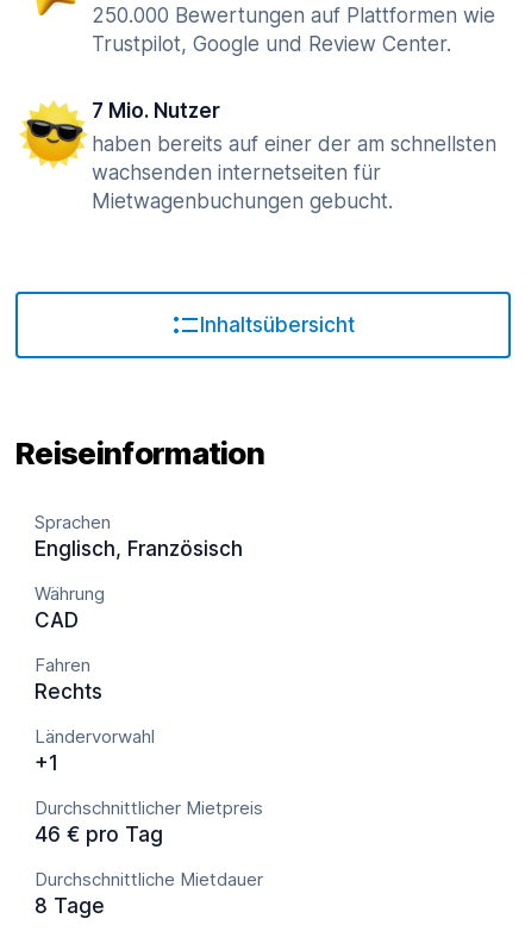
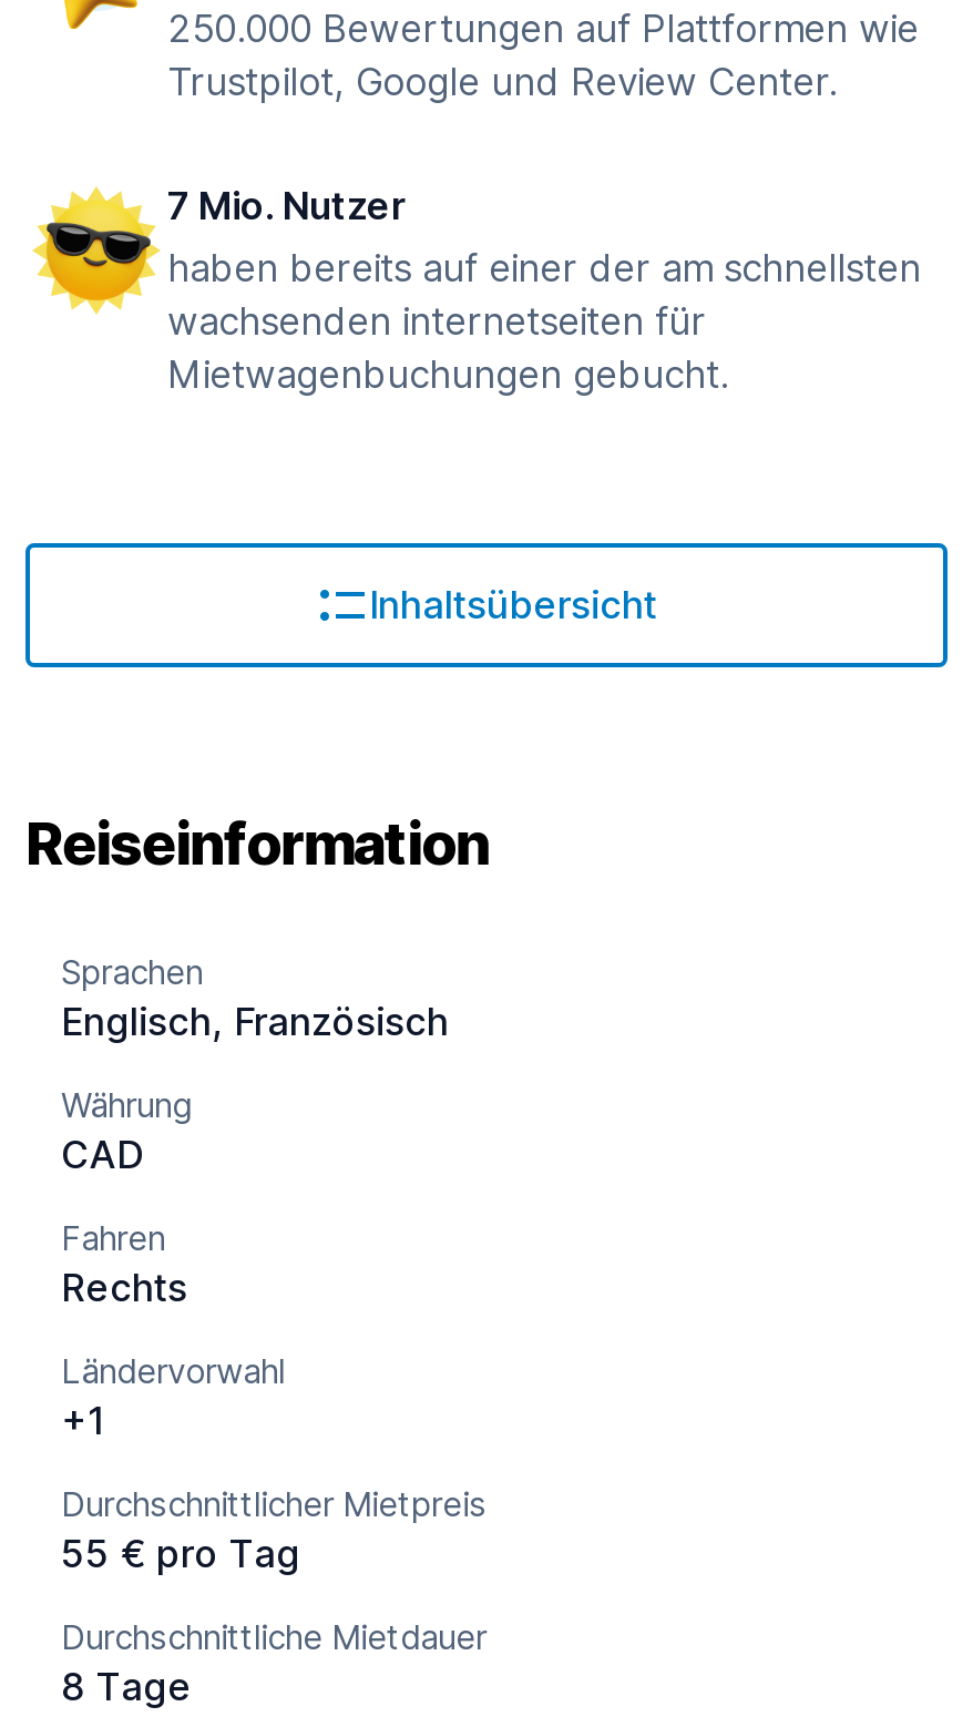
[35,822,163,846] 46 € pro Tag -> [61,1531,300,1575] 55 € pro Tag

